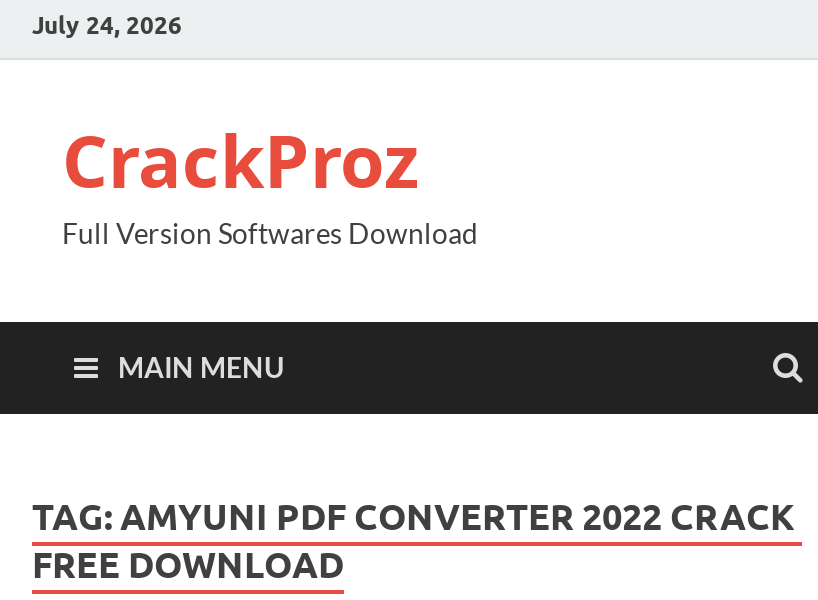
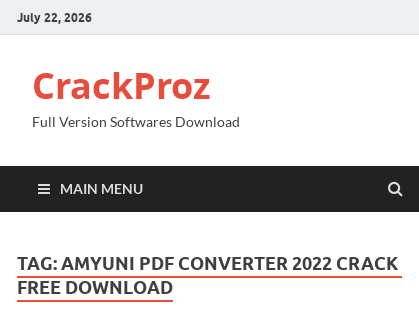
[32,9,182,39] July 24, 2026 -> [17,9,92,24] July 22, 2026

